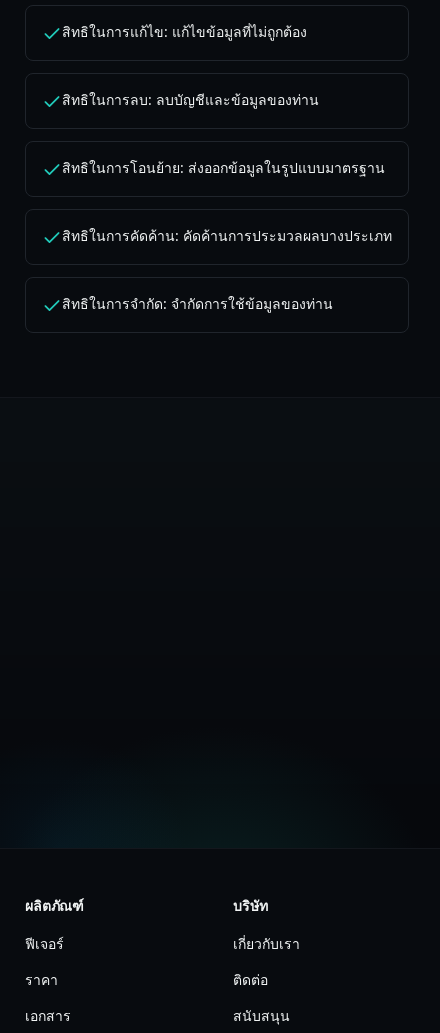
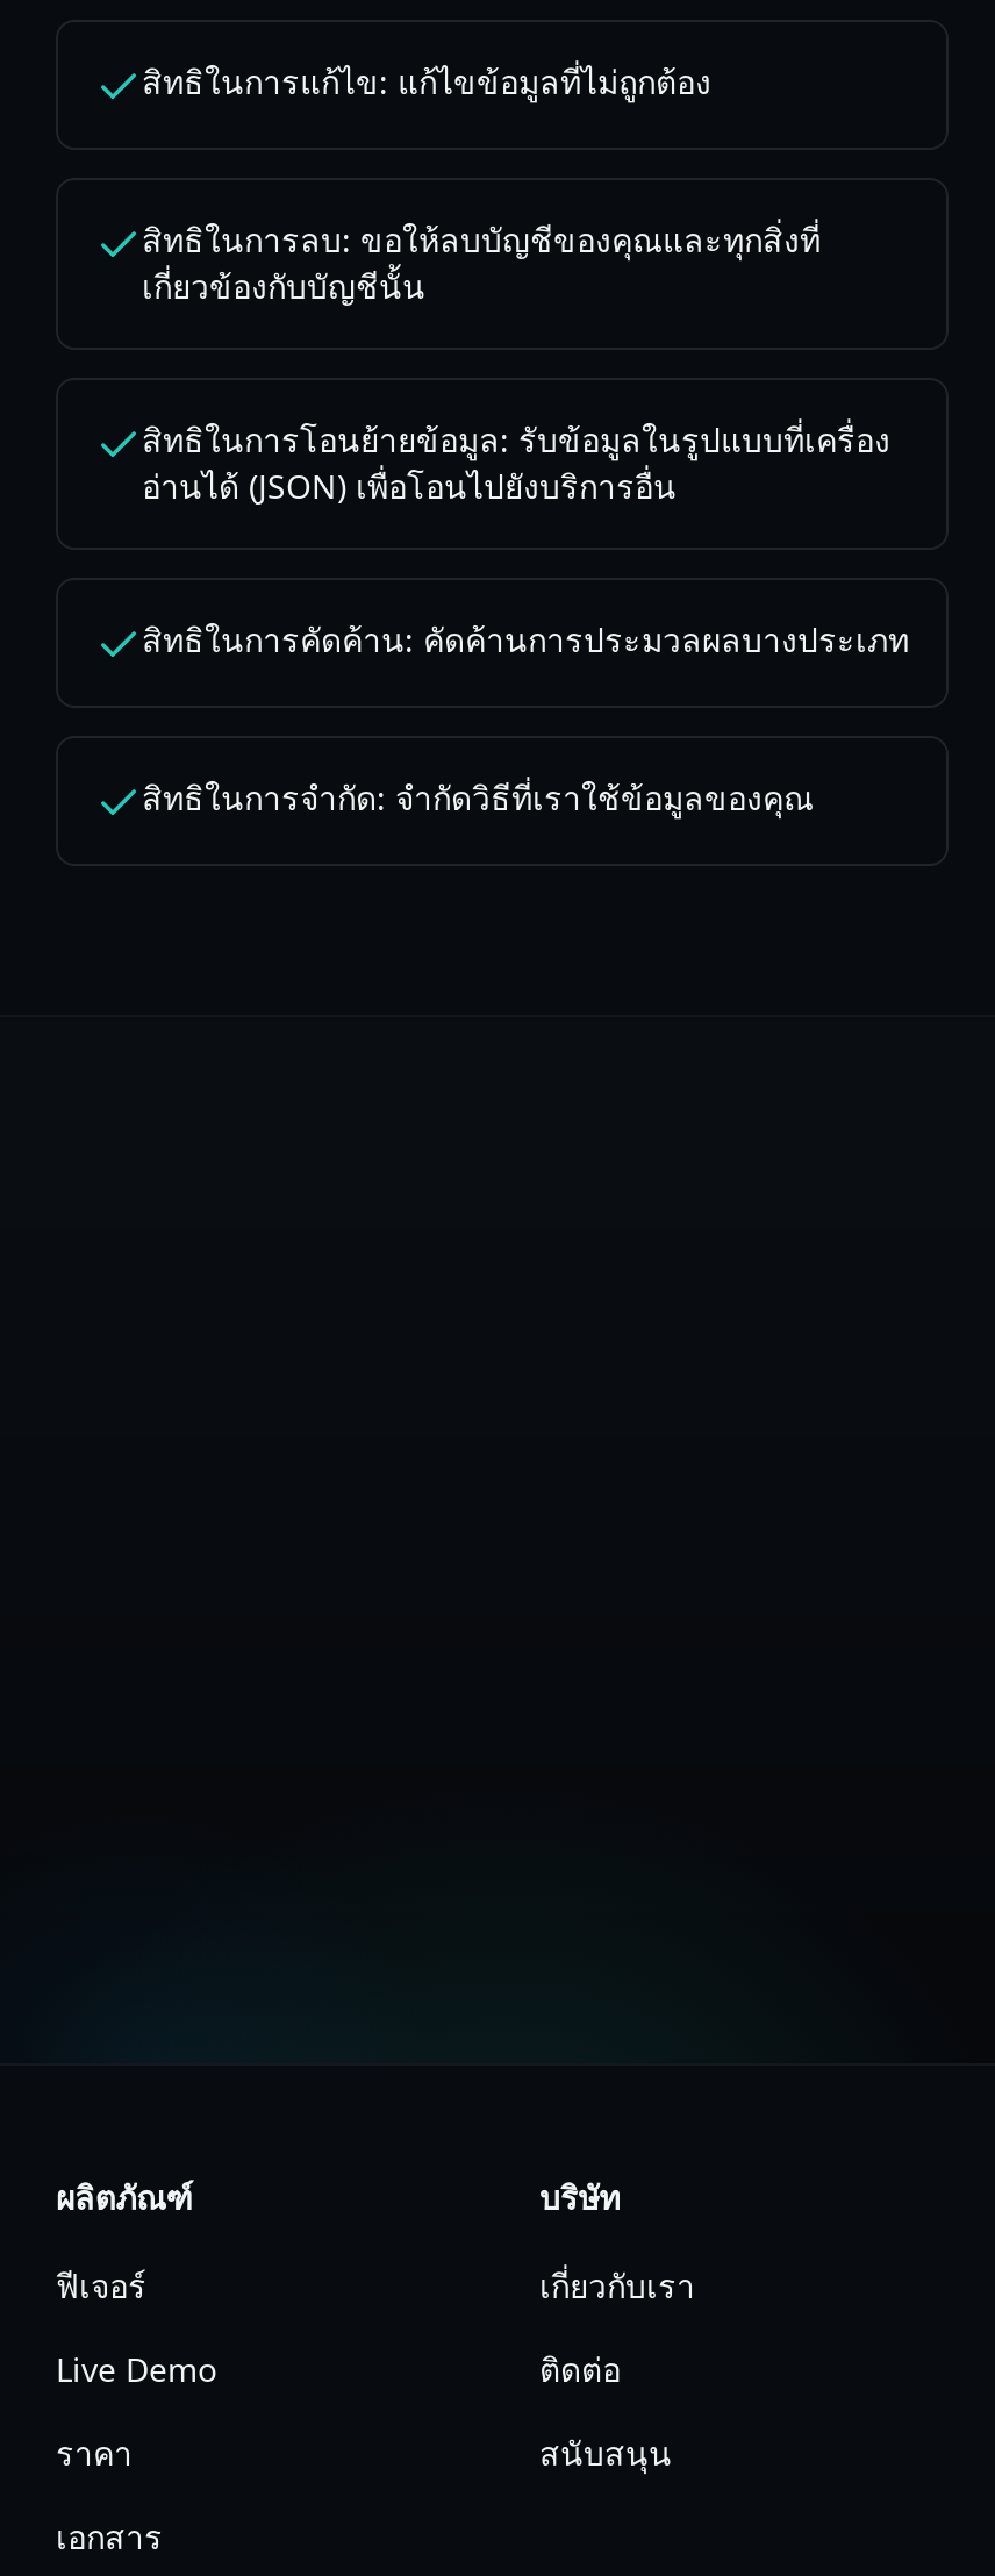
[62,90,319,109] สิทธิในการลบ: ลบบัญชีและข้อมูลของท่าน -> [142,217,821,308] สิทธิในการลบ: ขอให้ลบบัญชีของคุณและทุกสิ่งที่ | เกี่ยวข้องกับบัญชีนั้น
[62,158,385,177] สิทธิในการโอนย้าย: ส่งออกข้อมูลในรูปแบบมาตรฐาน -> [142,417,890,508] สิทธิในการโอนย้ายข้อมูล: รับข้อมูลในรูปแบบที่เครื่อง | อ่านได้ (JSON) เพื่อโอนไปยังบริการอื่น
[62,294,333,313] สิทธิในการจำกัด: จำกัดการใช้ข้อมูลของท่าน -> [142,775,814,820] สิทธิในการจำกัด: จำกัดวิธีที่เราใช้ข้อมูลของคุณ
none -> [56,2347,216,2391] Live Demo

